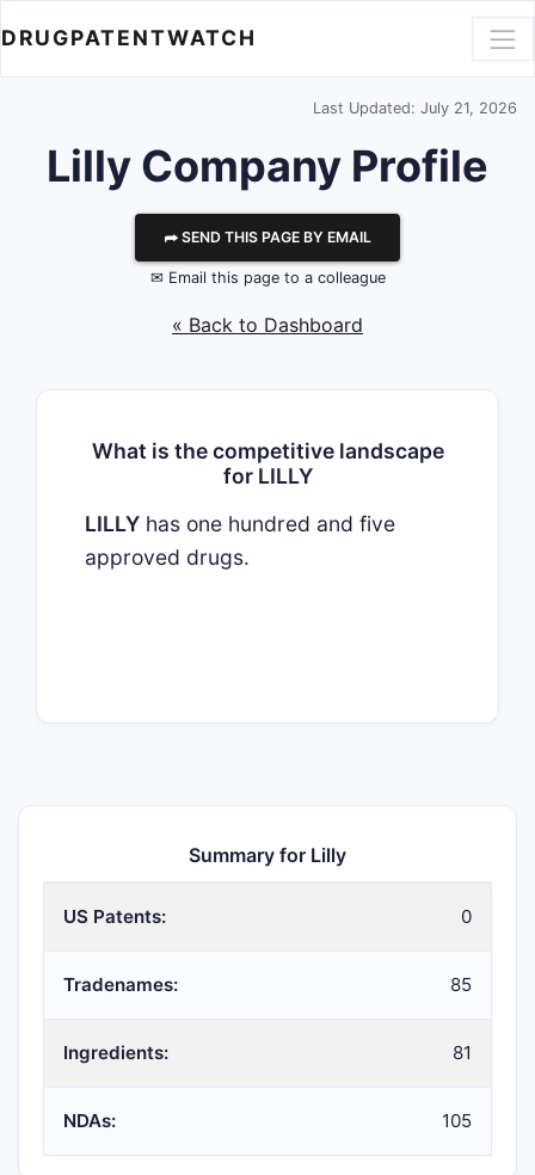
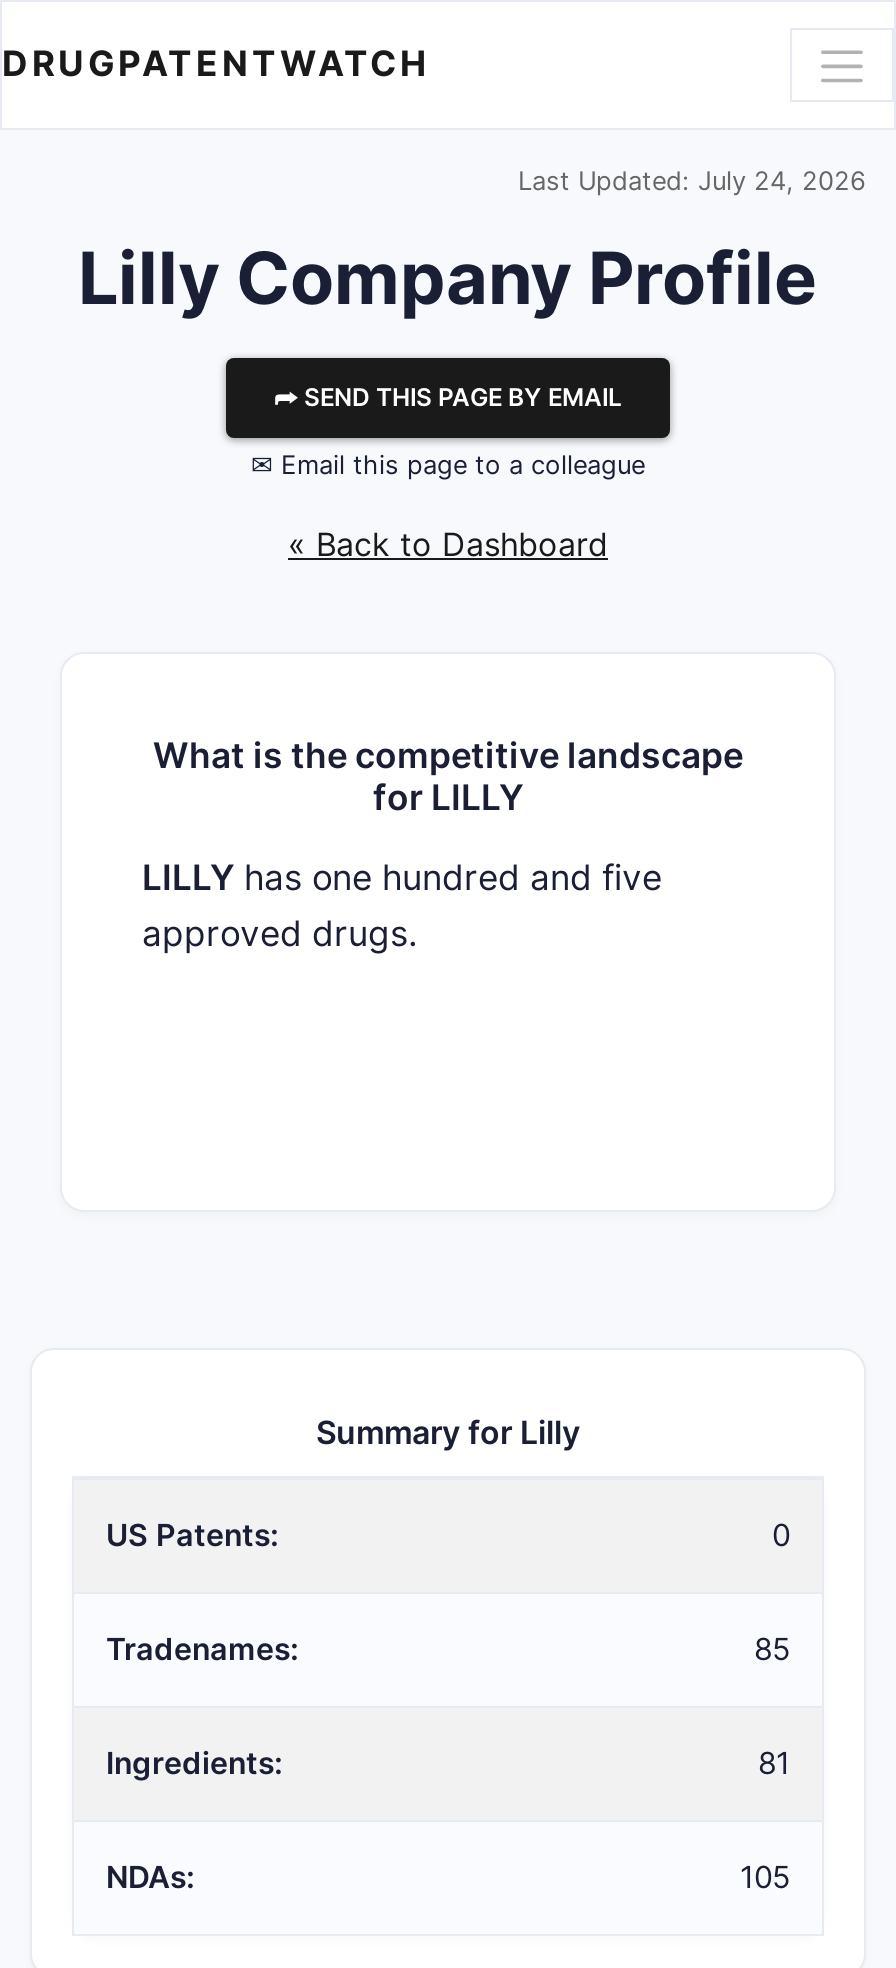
[313,99,517,117] Last Updated: July 21, 2026 -> [518,166,866,196] Last Updated: July 24, 2026

